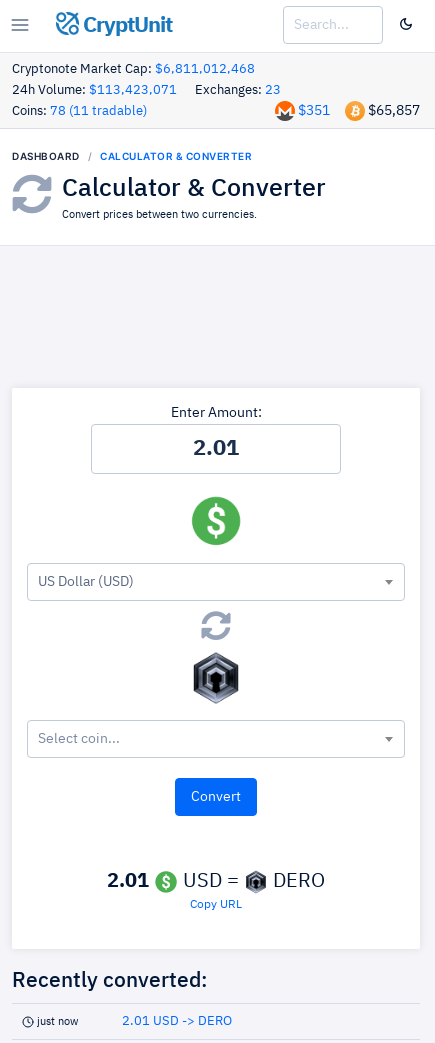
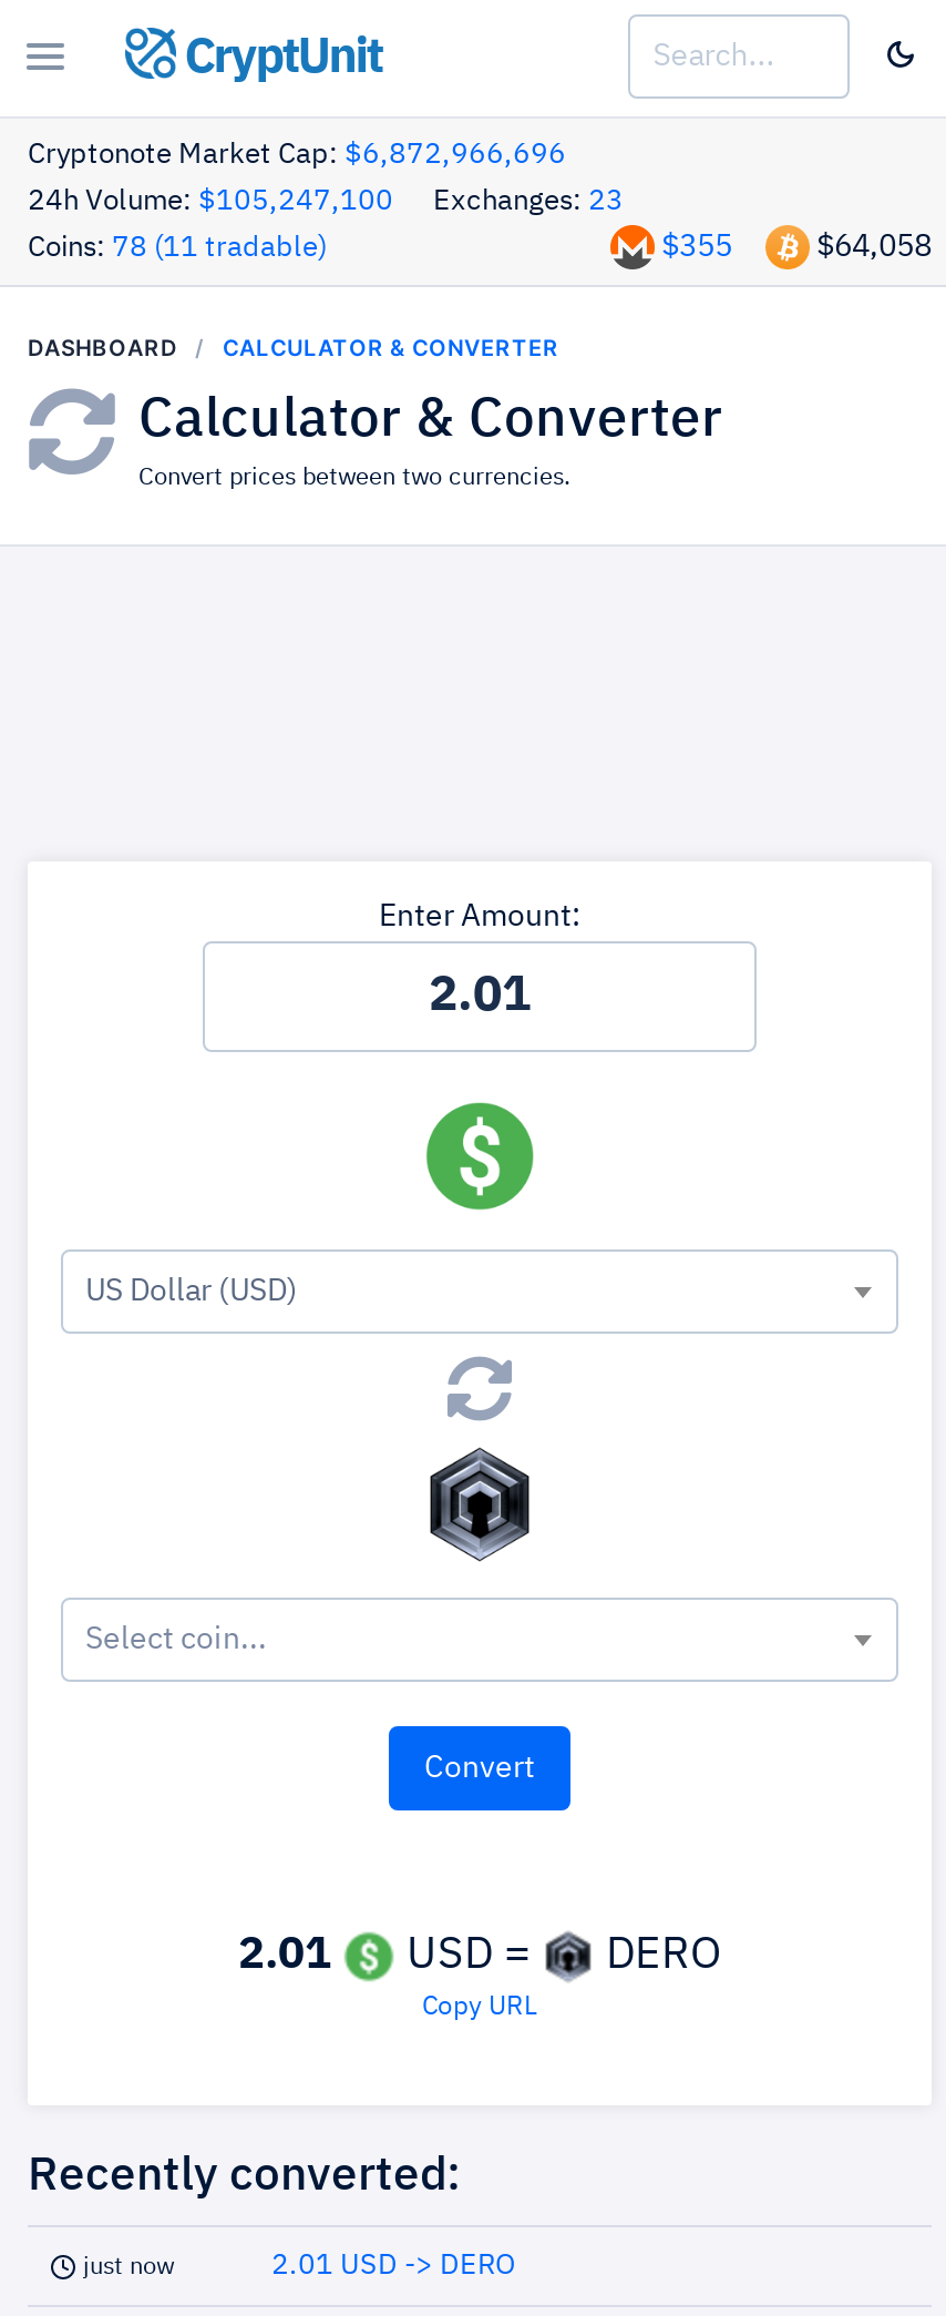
[12,63,255,76] Cryptonote Market Cap: $6,811,012,468 -> [28,141,566,170] Cryptonote Market Cap: $6,872,966,696
[12,84,281,97] 24h Volume: $113,423,071 Exchanges: 23 -> [28,187,624,216] 24h Volume: $105,247,100 Exchanges: 23
[298,104,330,118] $351 -> [661,232,732,263] $355
[368,104,420,118] $65,857 -> [816,232,932,263] $64,058

